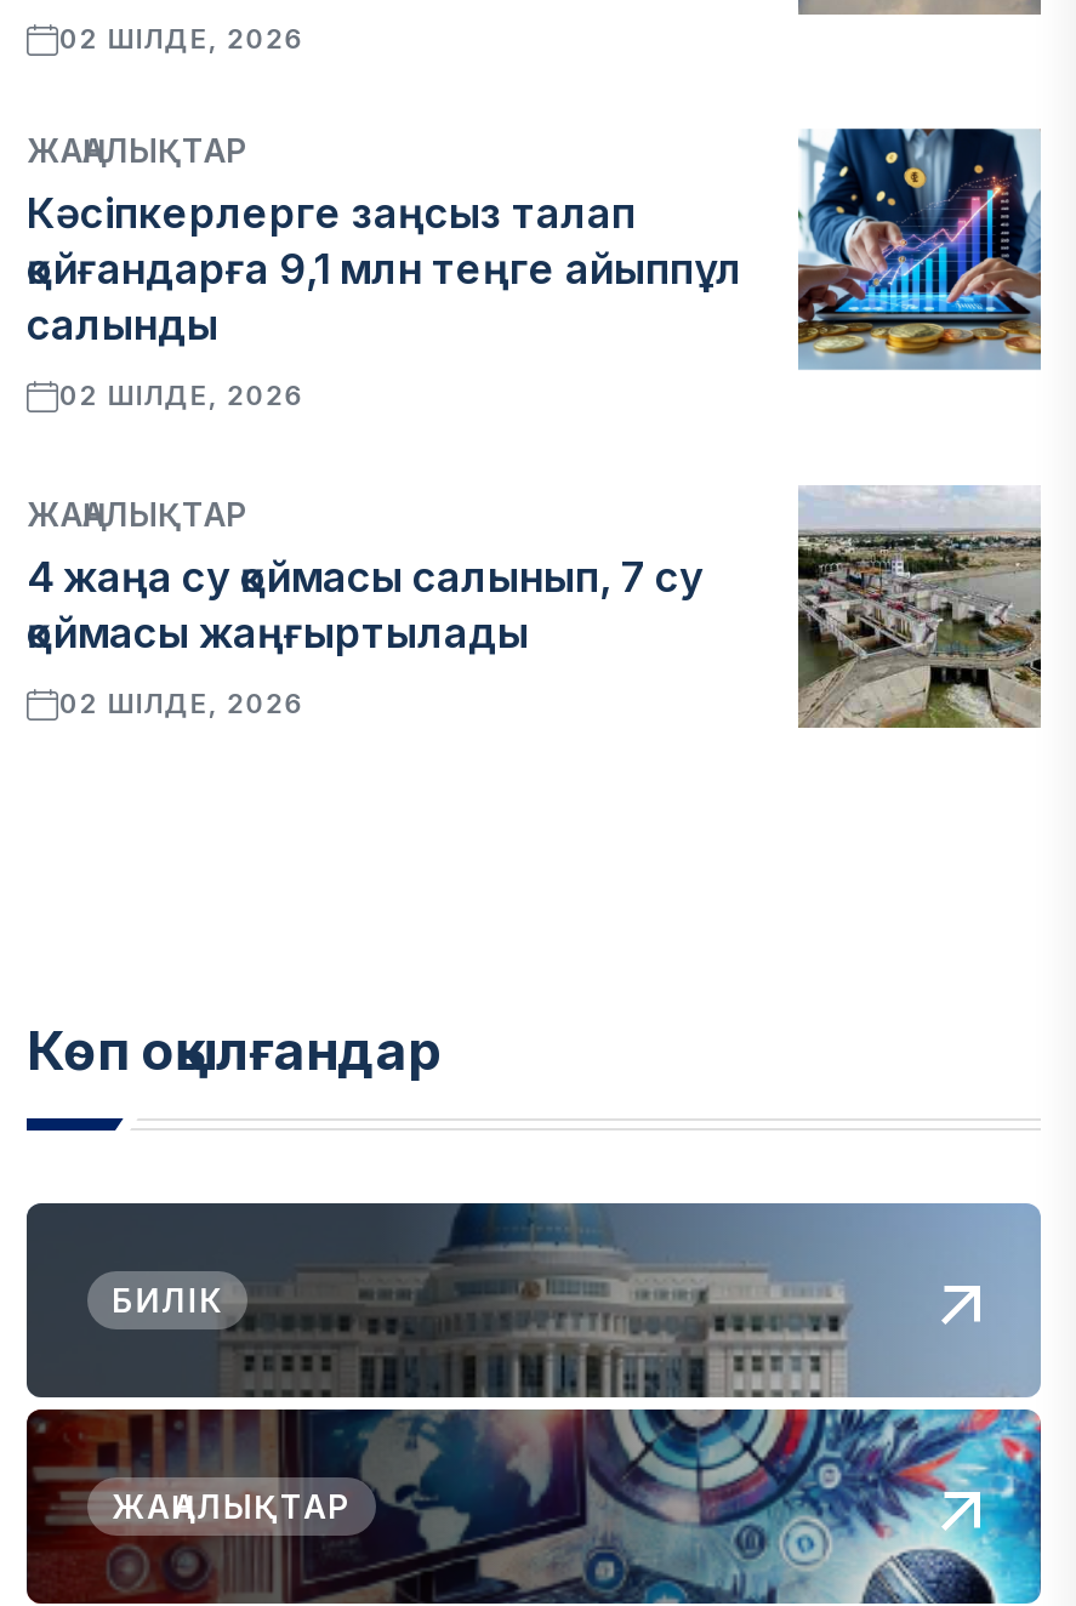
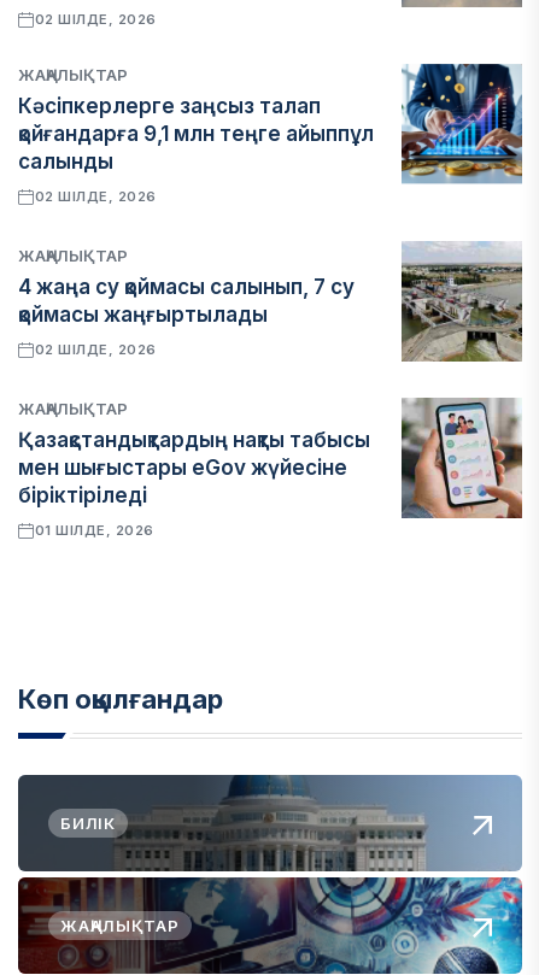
none -> [18,397,523,539] [image] | ЖАҢАЛЫҚТАР | Қазақстандықтардың нақты табысы | мен шығыстары eGov жүйесіне | біріктіріледі | 01 ШІЛДЕ, 2026

